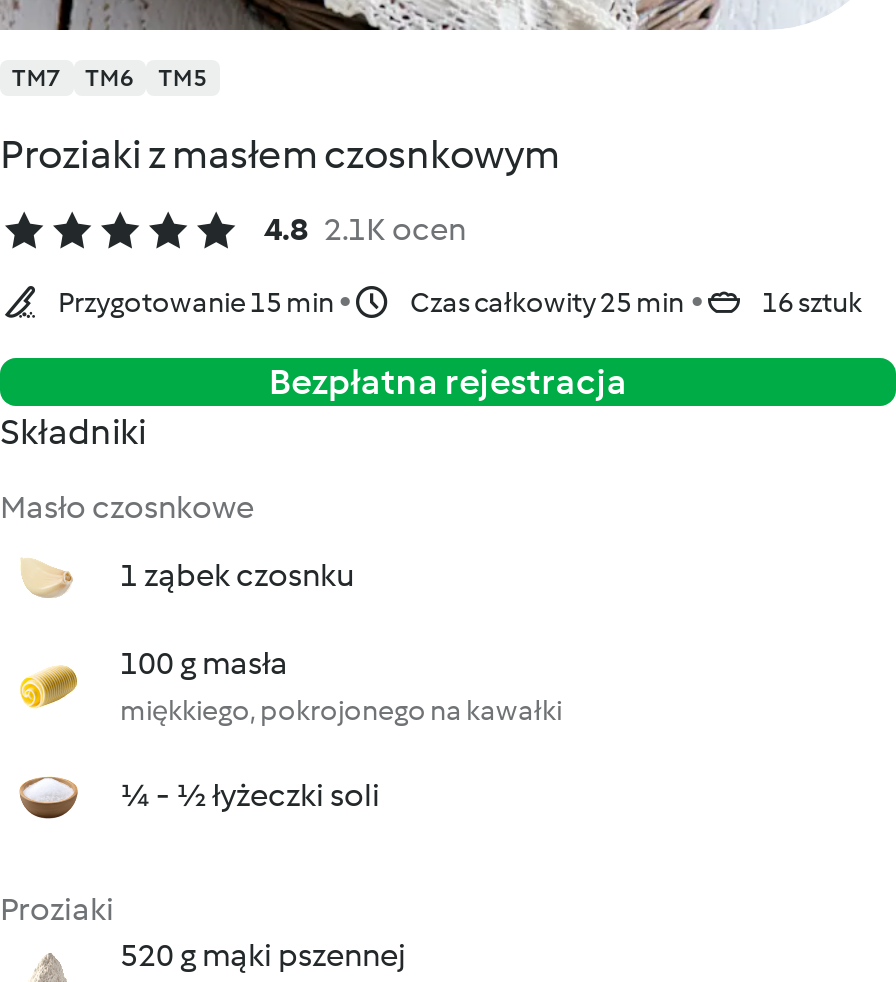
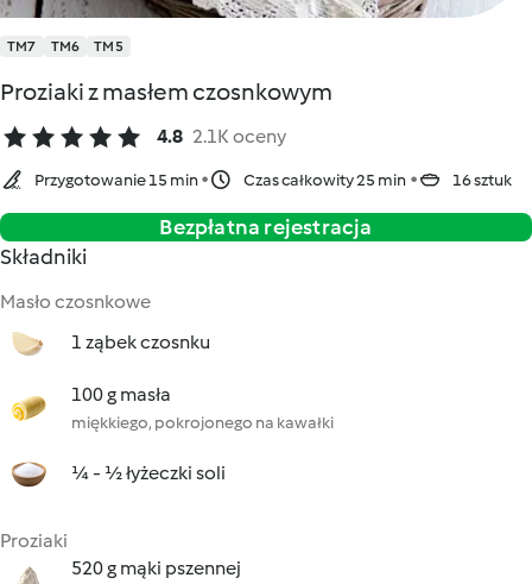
[264,210,466,248] 4.8 2.1K ocen -> [157,125,286,147] 4.8 2.1K oceny

